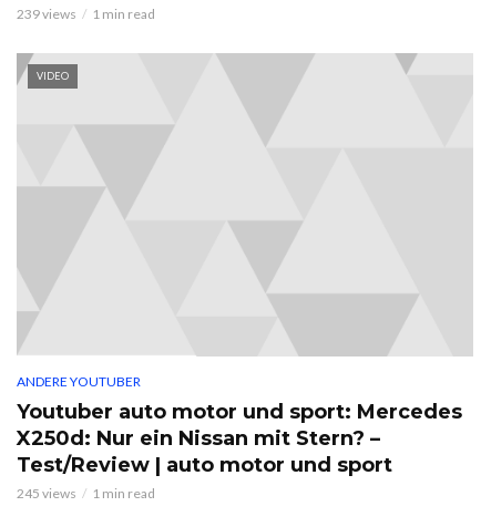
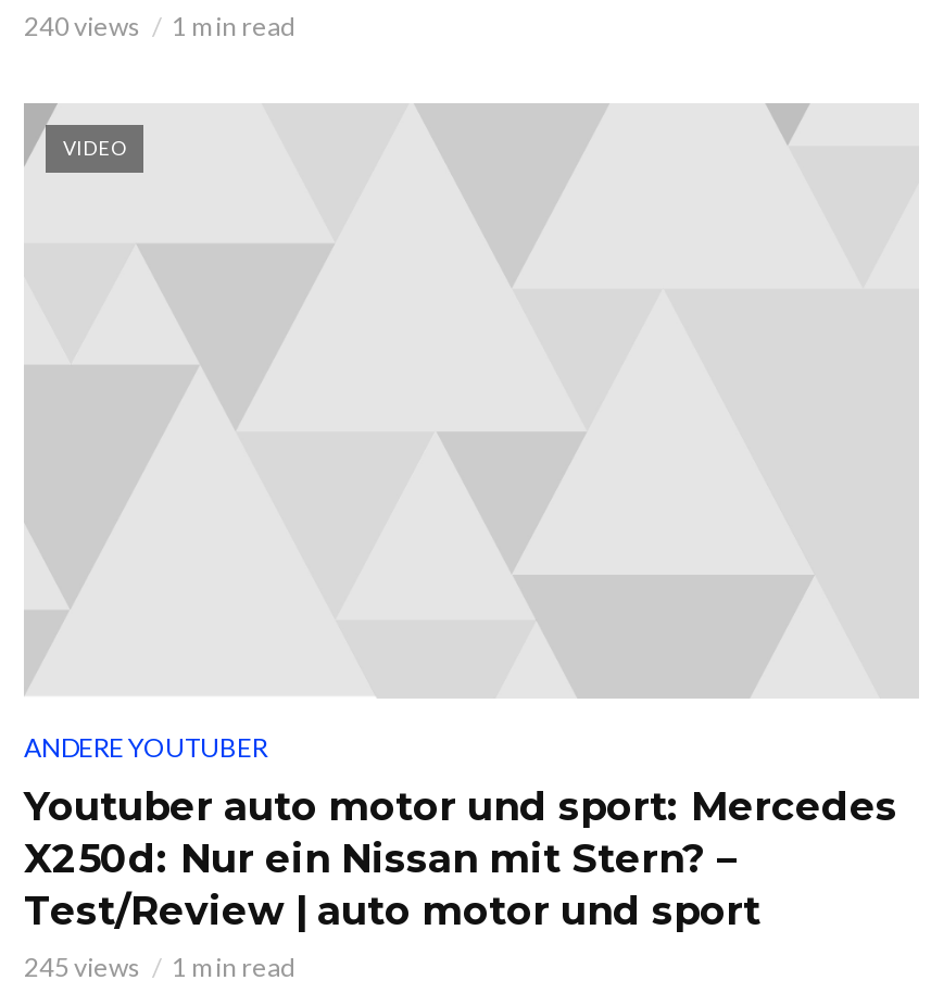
[17,5,155,22] 239 views 1 min read -> [24,9,295,42] 240 views 1 min read

